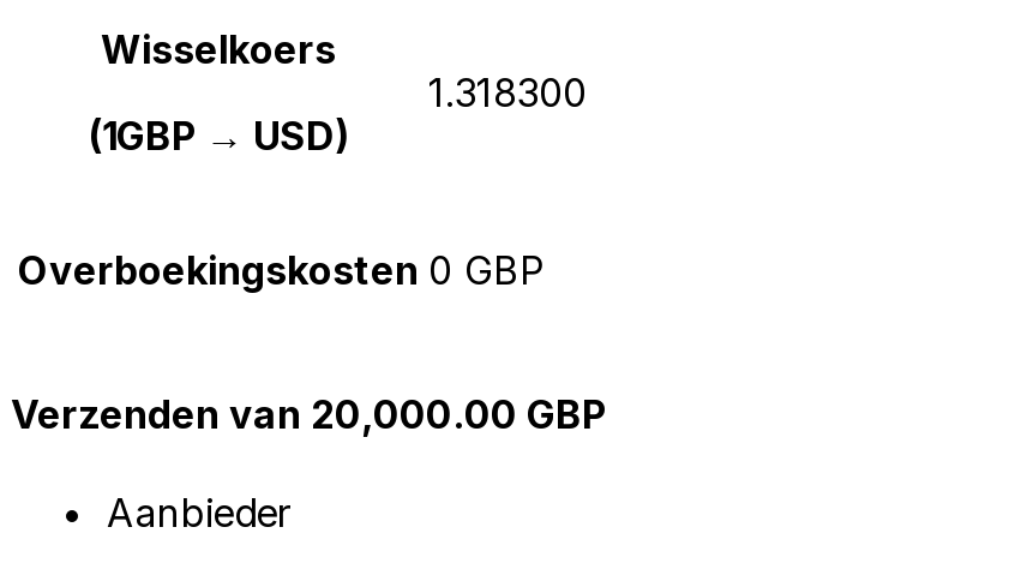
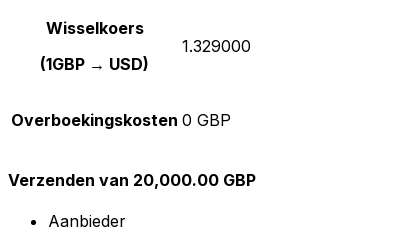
[428,67,587,115] 1.318300 -> [182,36,251,56] 1.329000

